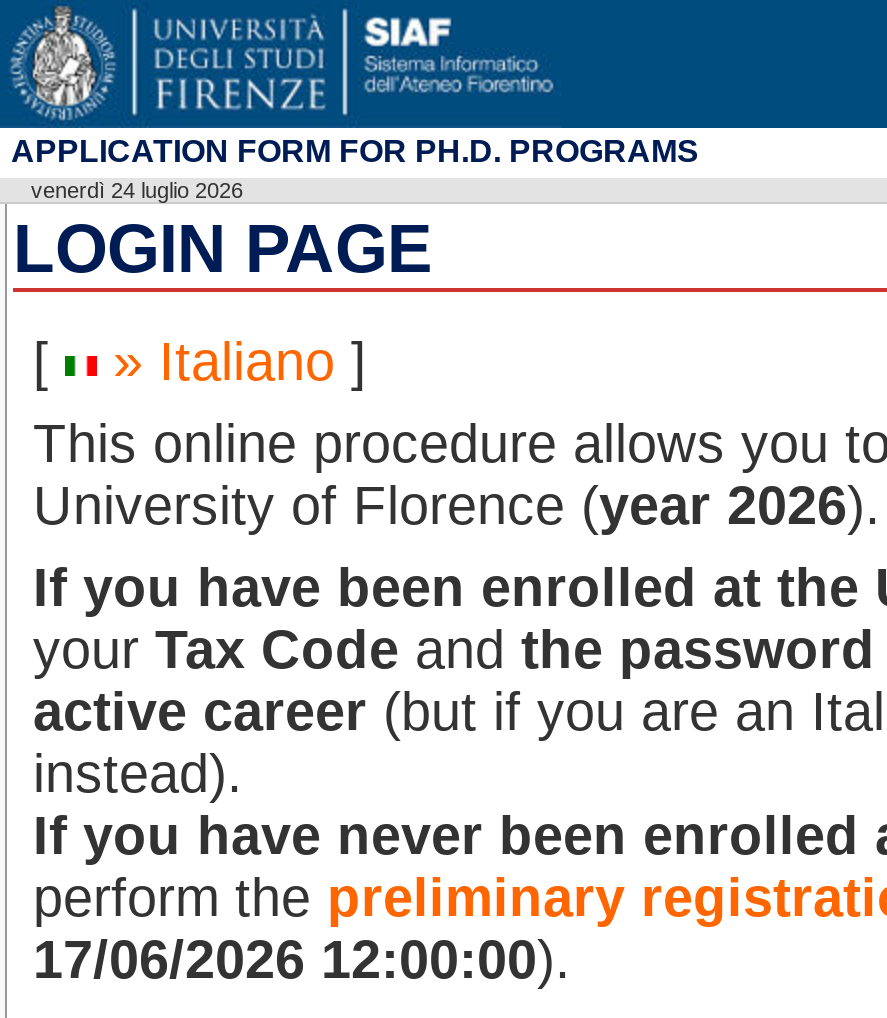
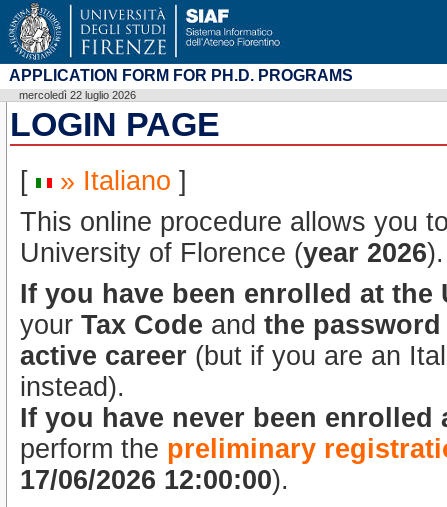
[31,178,243,202] venerdì 24 luglio 2026 -> [19,89,136,101] mercoledì 22 luglio 2026

